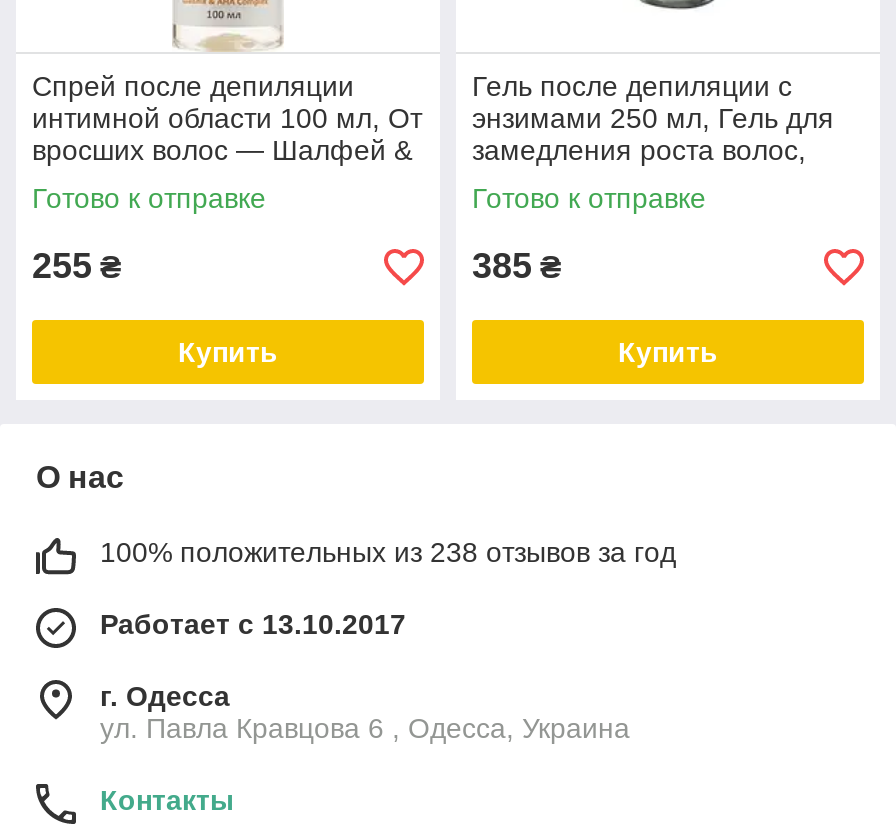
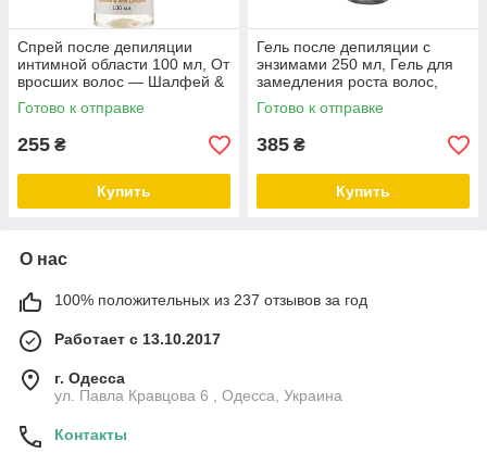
[100,536,676,568] 100% положительных из 238 отзывов за год -> [54,291,367,309] 100% положительных из 237 отзывов за год

